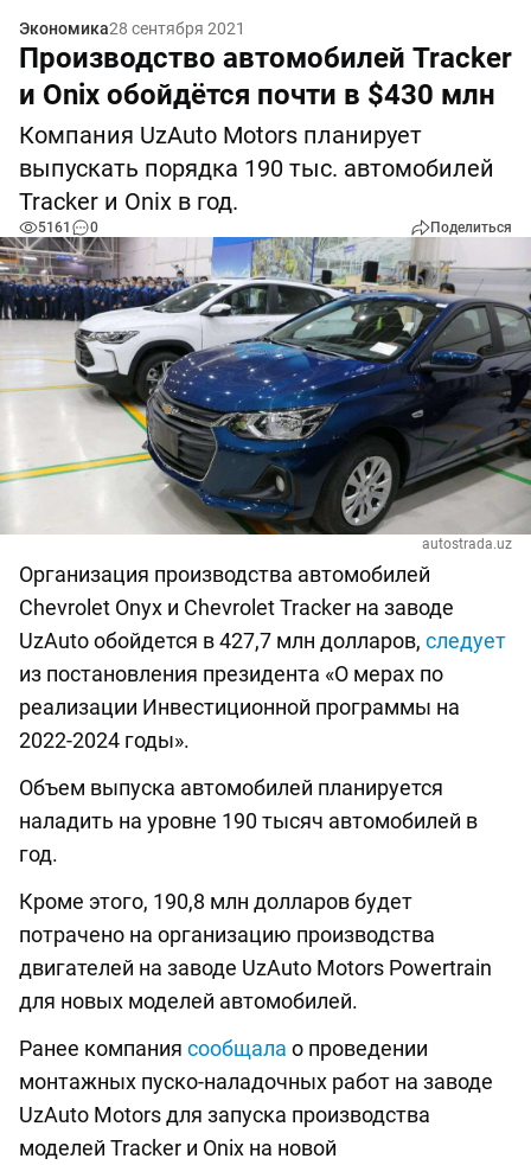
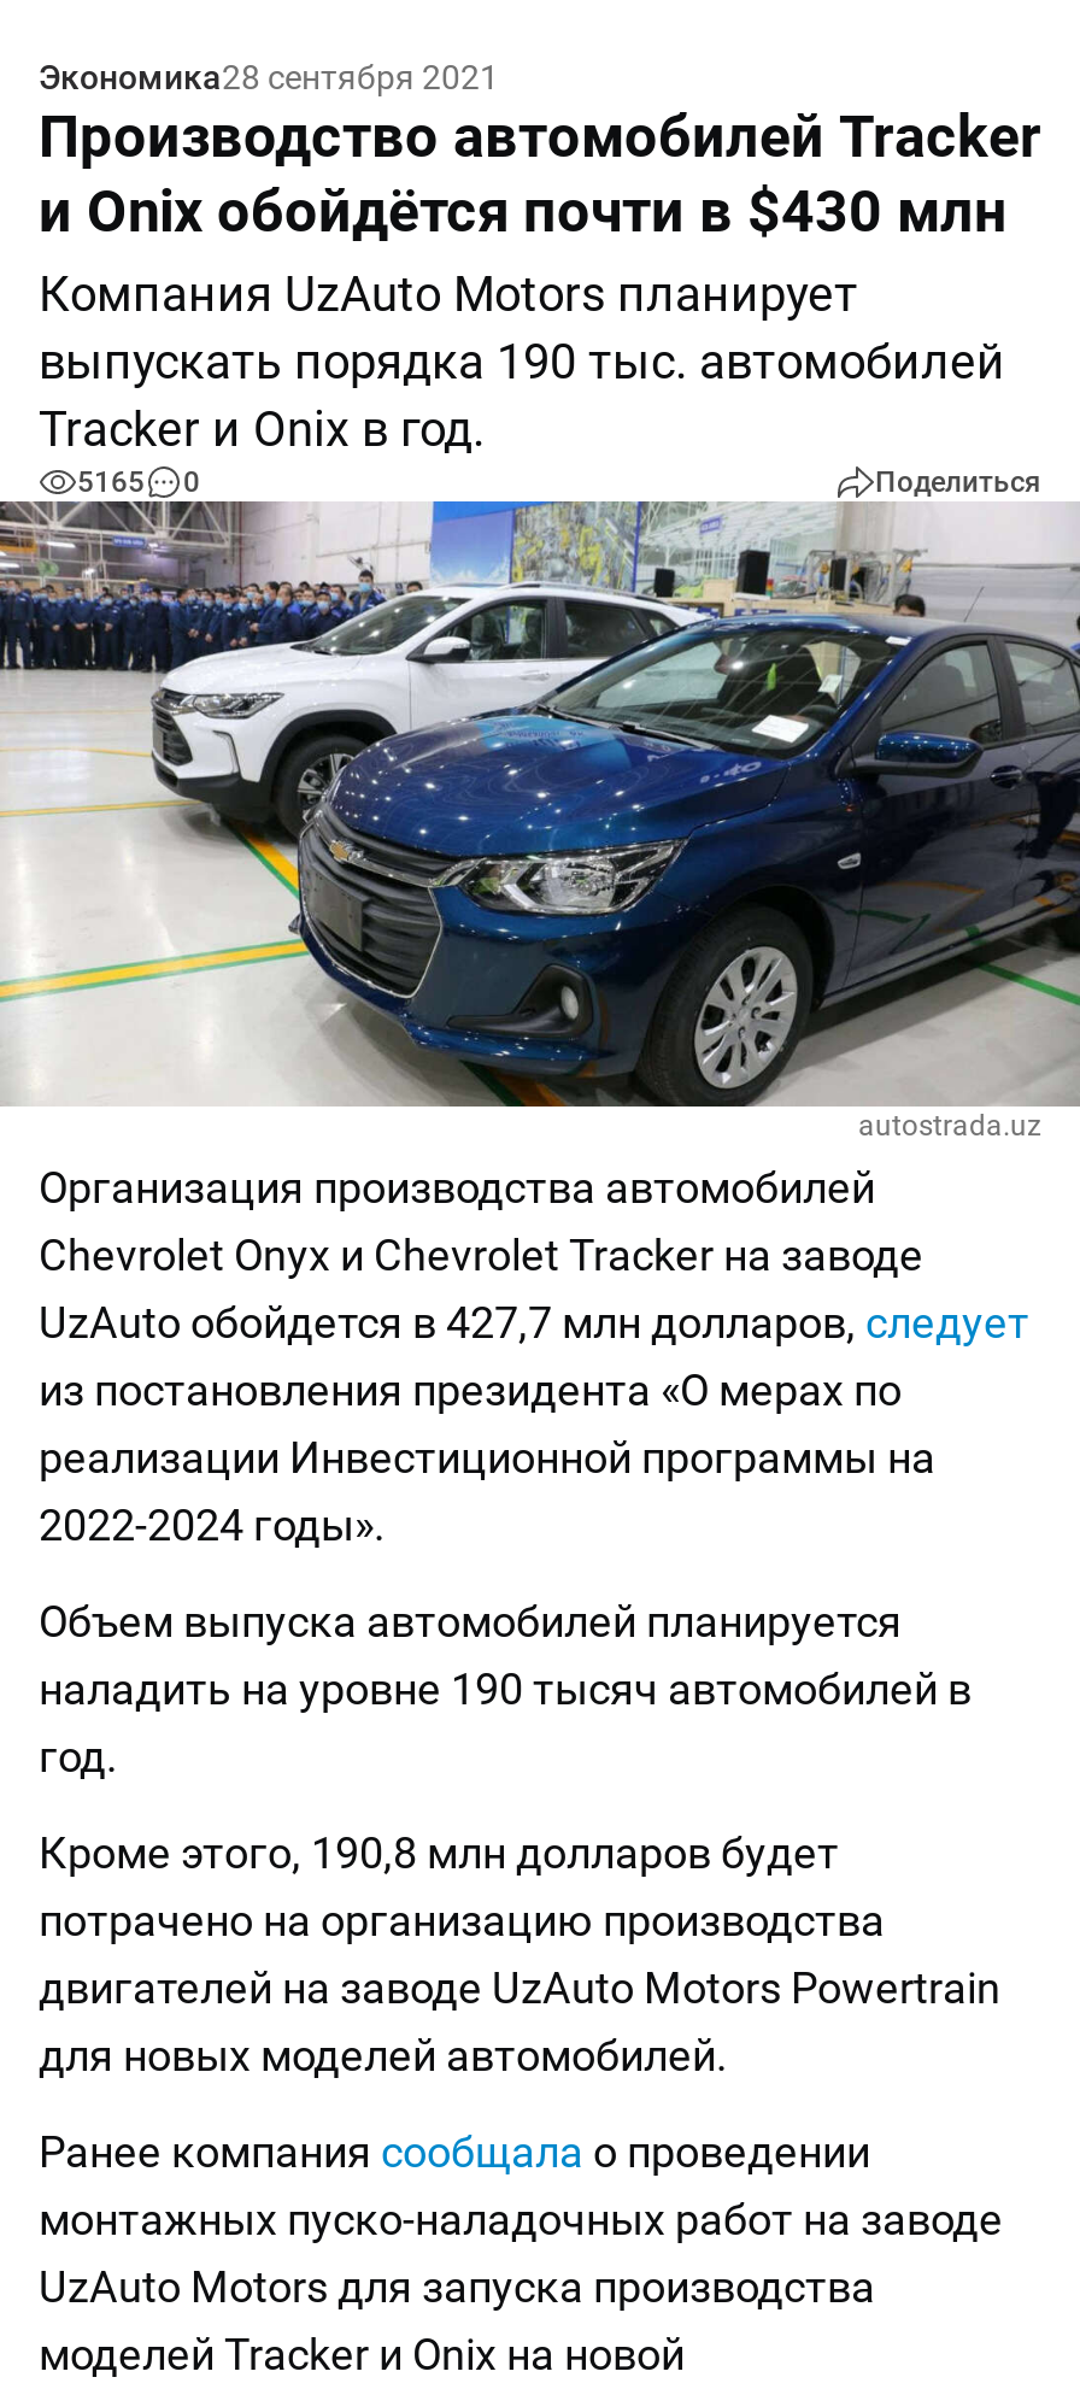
[38,219,98,236] 5161 0 -> [77,465,200,499] 5165 0

